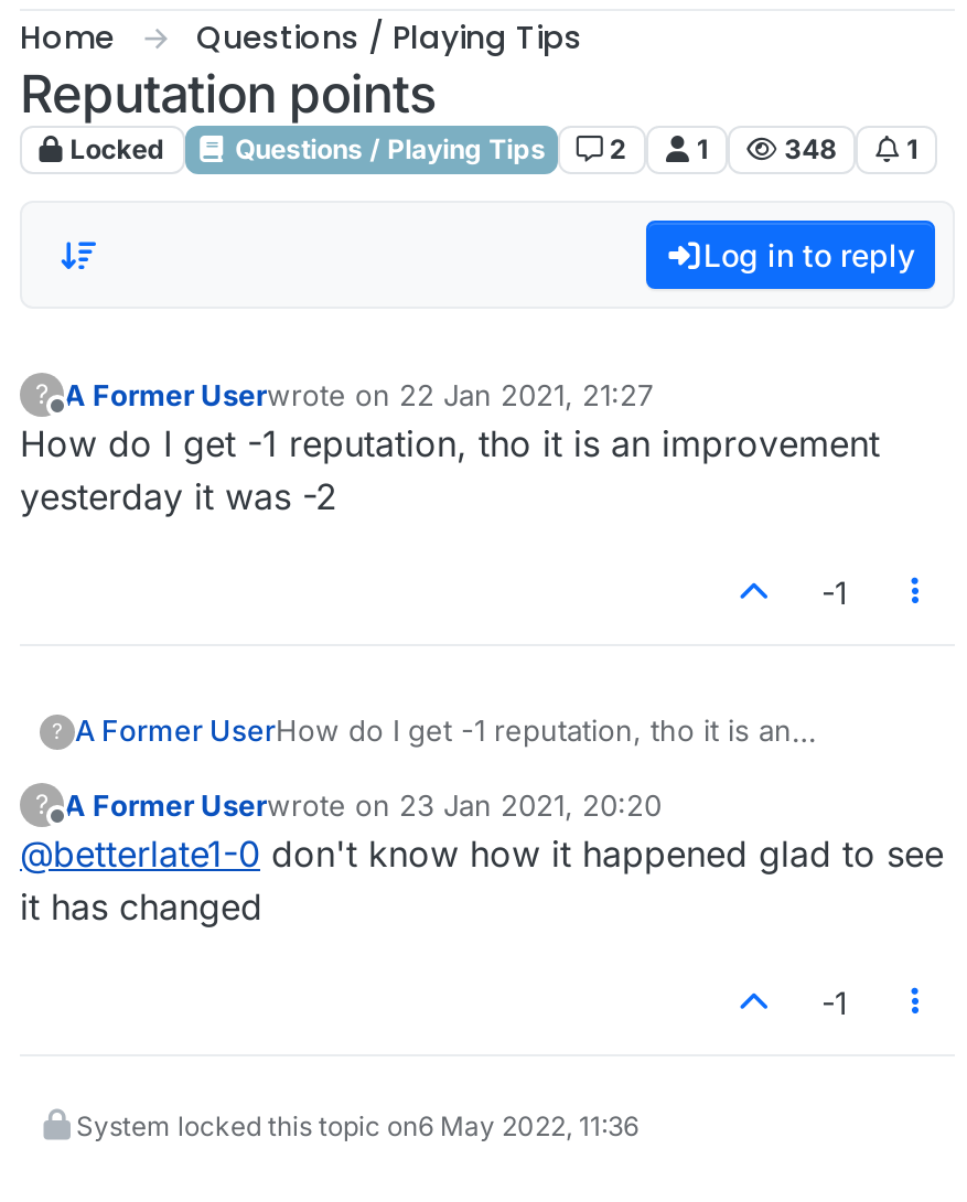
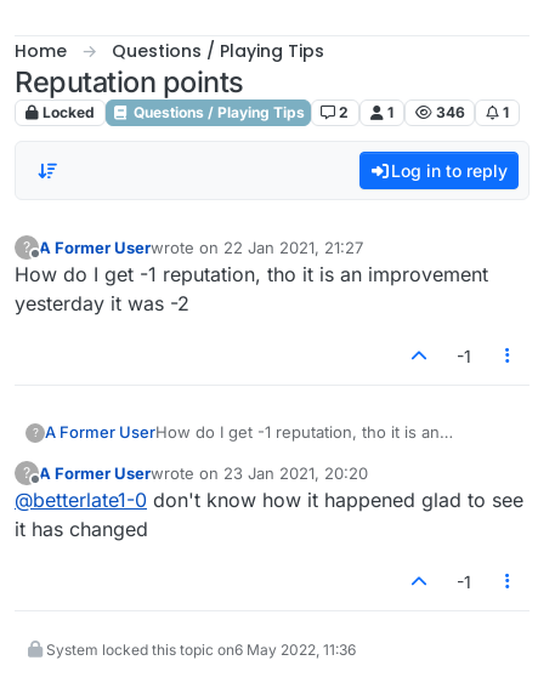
[784,133,837,166] 348 -> [436,103,465,122] 346

